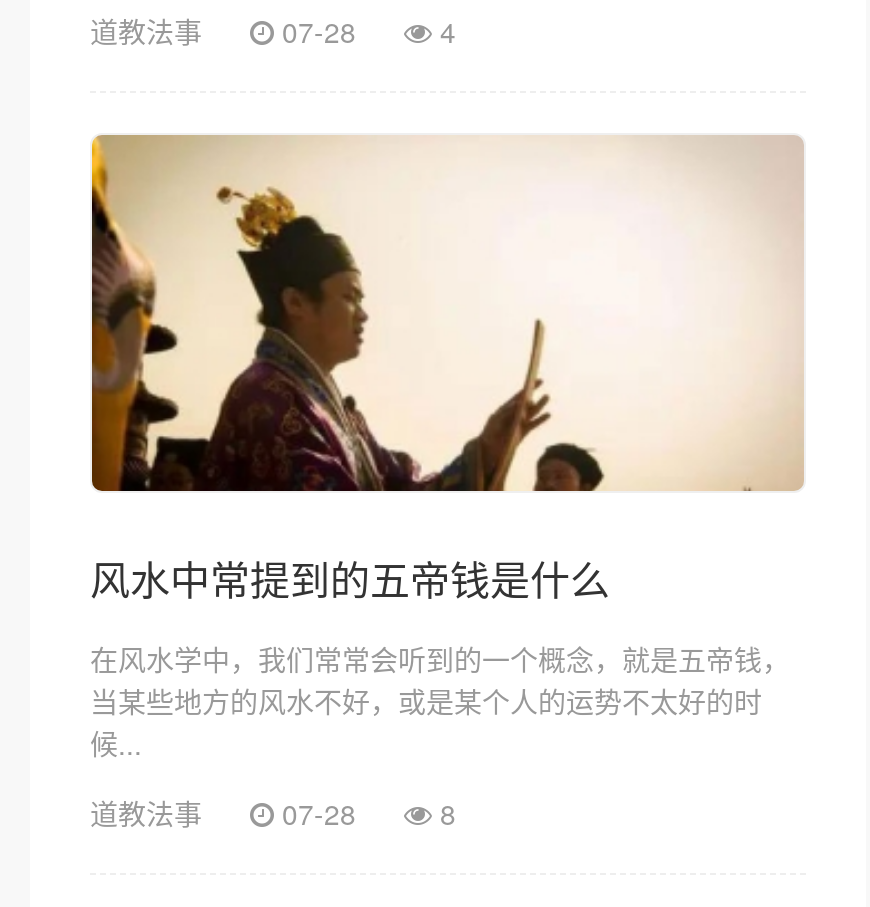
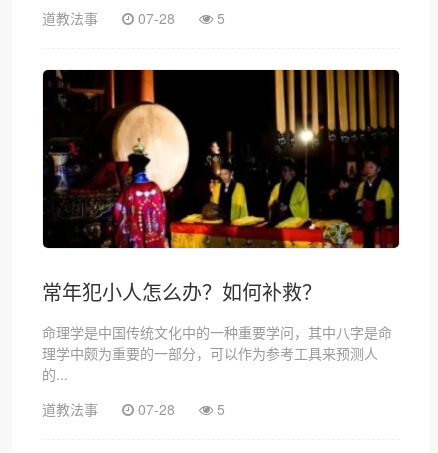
[90,12,456,52] 道教法事 07-28 4 -> [42,8,225,28] 道教法事 07-28 5
[90,135,804,606] [image] | 风水中常提到的五帝钱是什么 -> [42,69,400,305] [image] | 常年犯小人怎么办？如何补救？
[90,640,790,764] 在风水学中，我们常常会听到的一个概念，就是五帝钱， | 当某些地方的风水不好，或是某个人的运势不太好的时 | 候... -> [42,322,392,384] 命理学是中国传统文化中的一种重要学问，其中八字是命 | 理学中颇为重要的一部分，可以作为参考工具来预测人 | 的...
[90,794,456,834] 道教法事 07-28 8 -> [42,399,225,419] 道教法事 07-28 5

